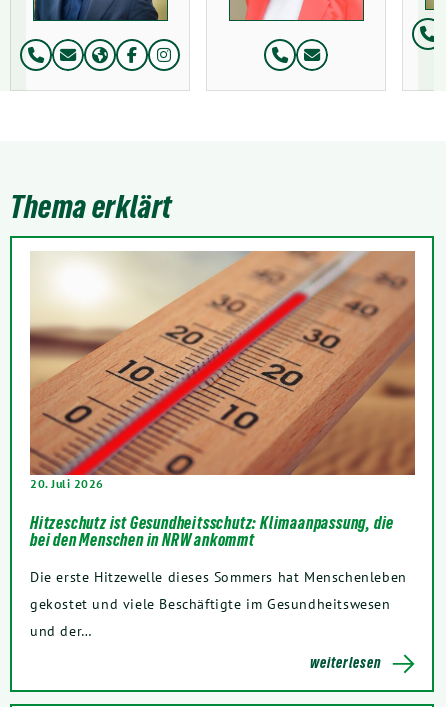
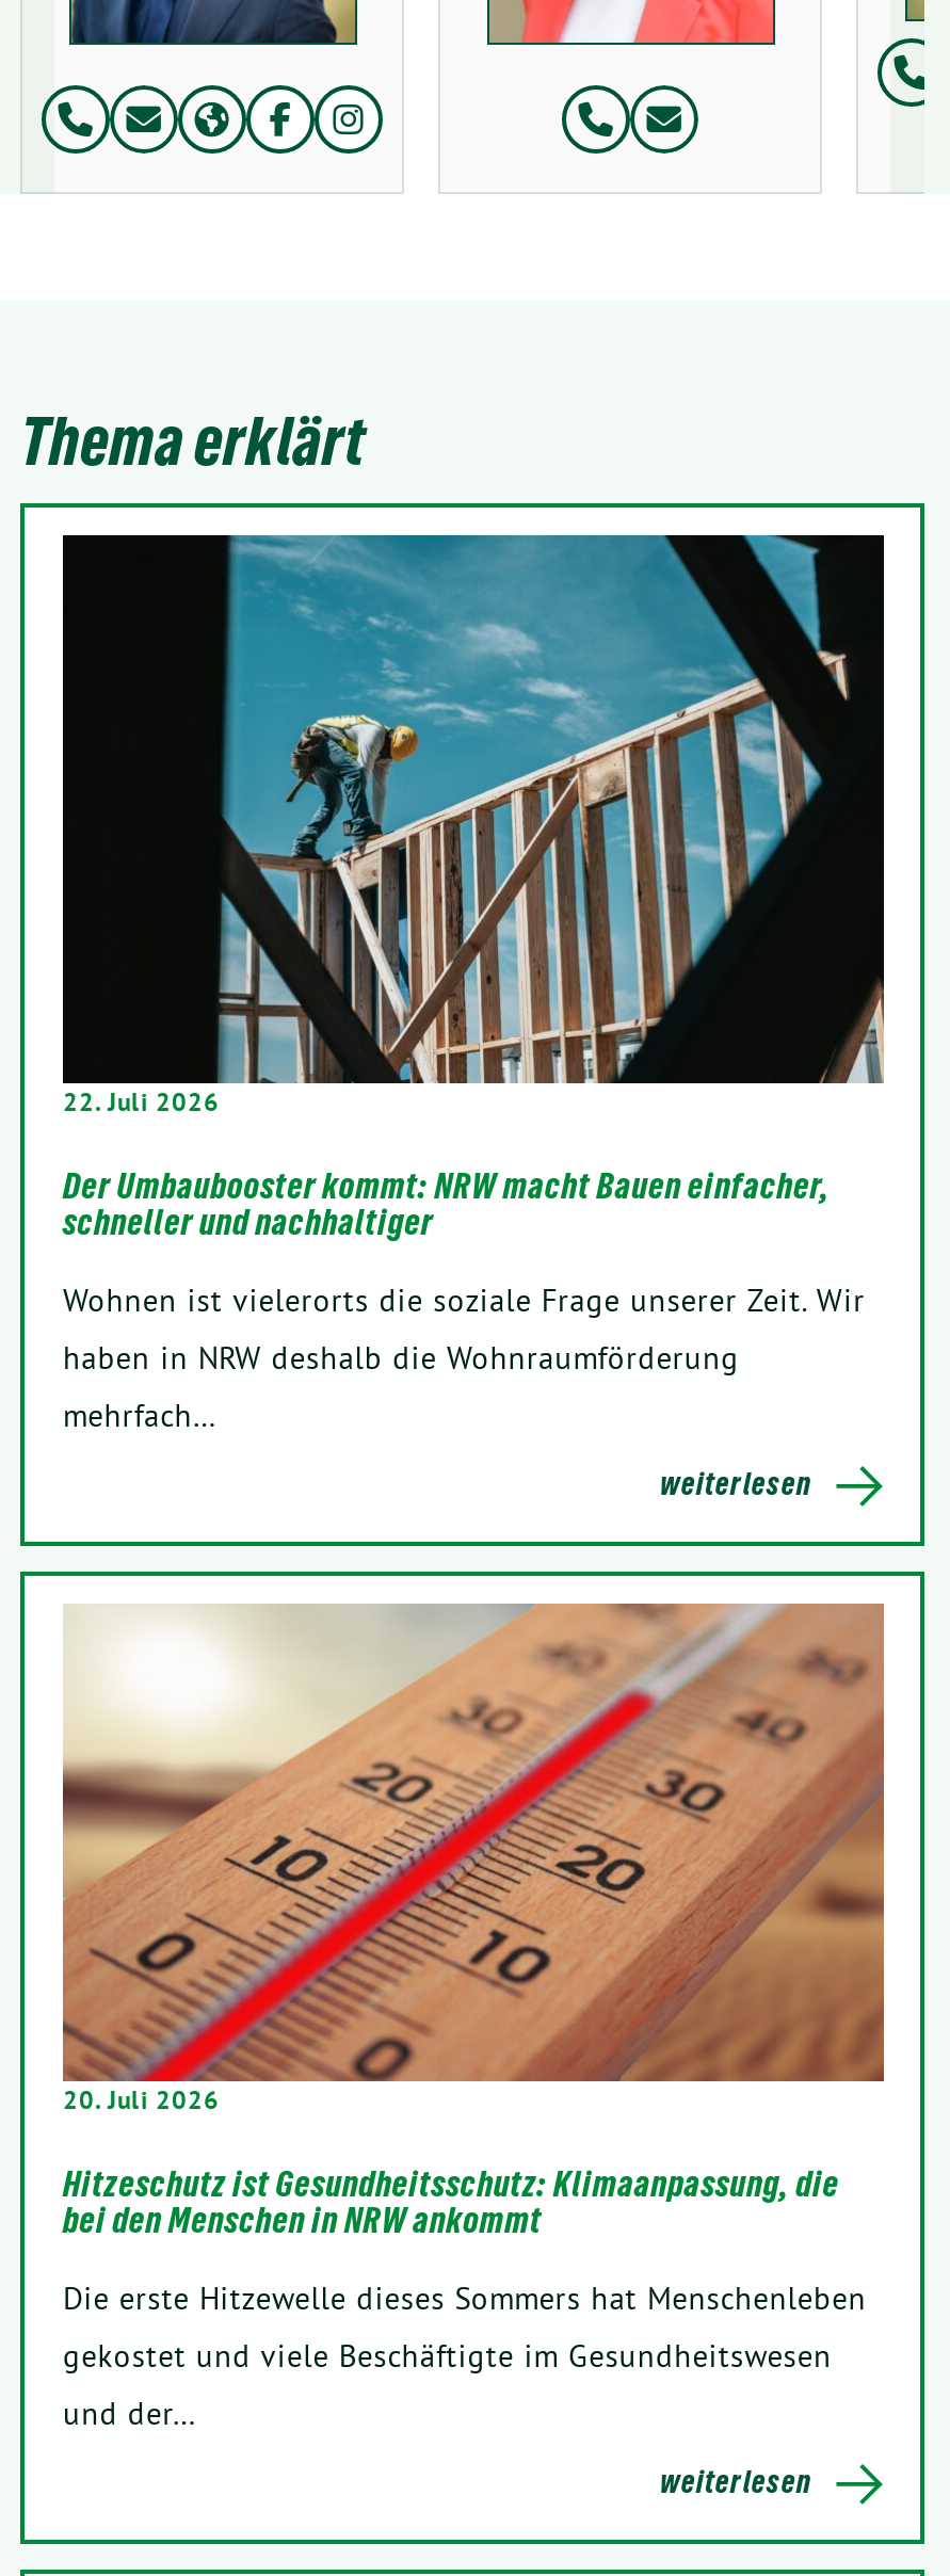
none -> [61,533,886,1501] [image] | 22. Juli 2026 | Der Umbaubooster kommt: NRW macht Bauen einfacher, | schneller und nachhaltiger | Wohnen ist vielerorts die soziale Frage unserer Zeit. Wir | haben in NRW deshalb die Wohnraumförderung | mehrfach… | weiterlesen

